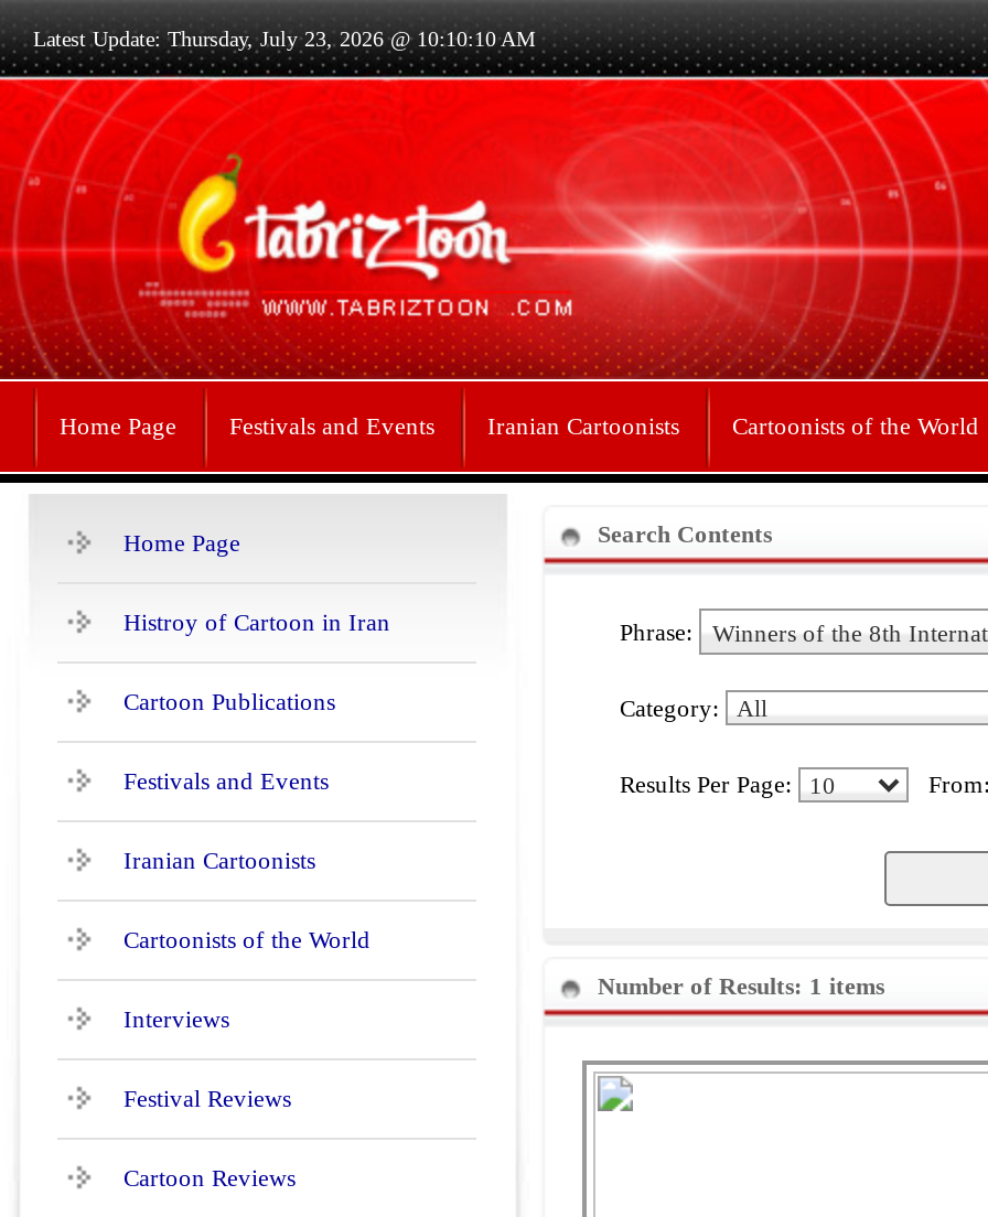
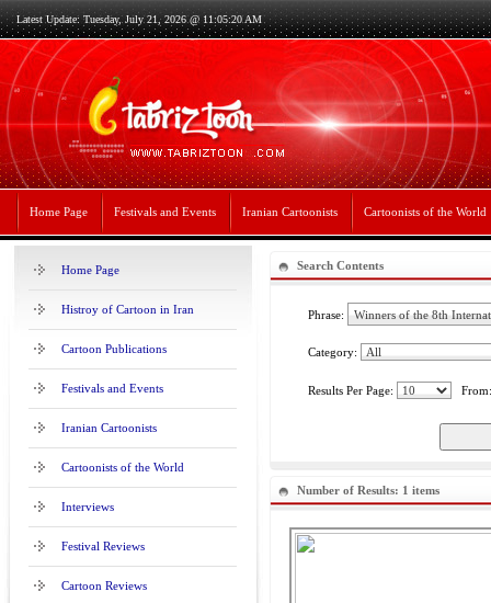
[33,26,536,51] Latest Update: Thursday, July 23, 2026 @ 10:10:10 AM -> [16,13,262,25] Latest Update: Tuesday, July 21, 2026 @ 11:05:20 AM

